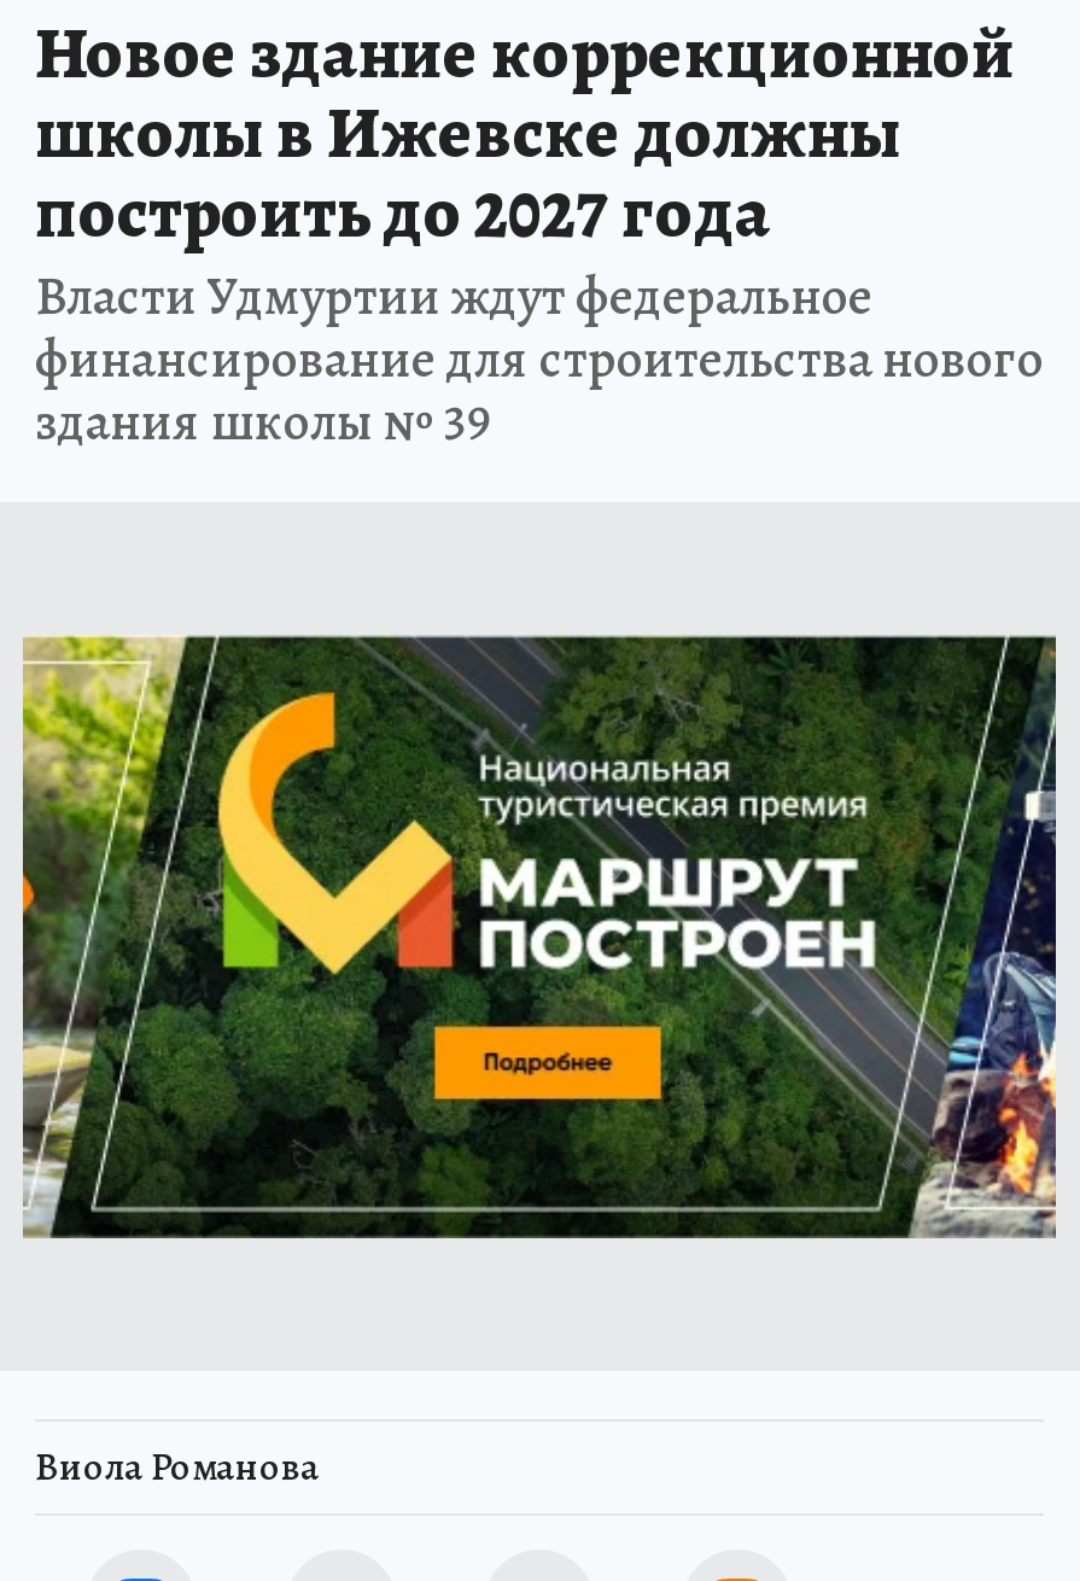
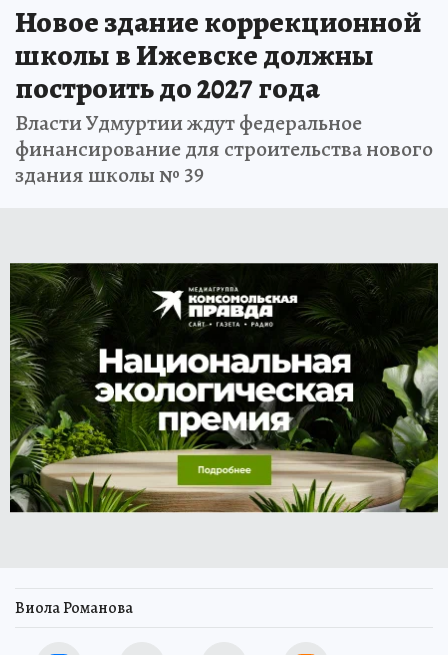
[21,635,1058,1241] [image] -> [9,262,439,513] [image]

